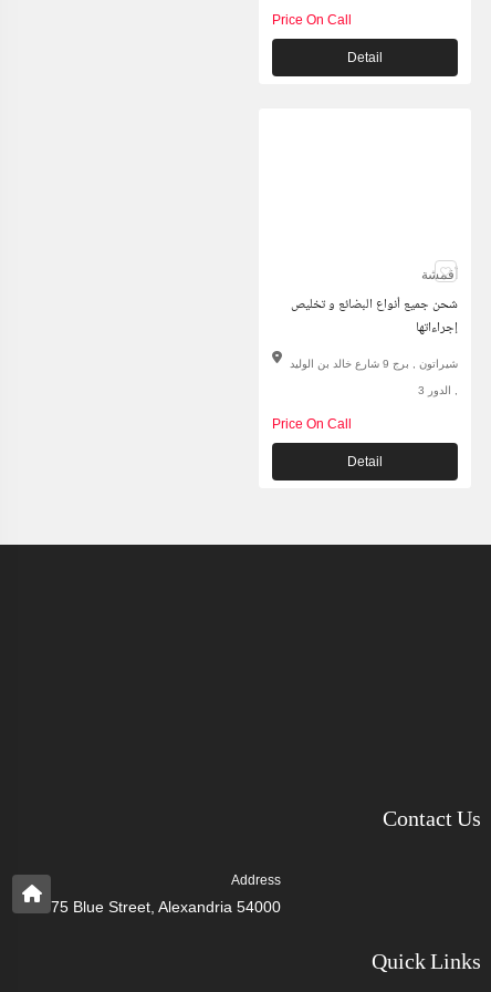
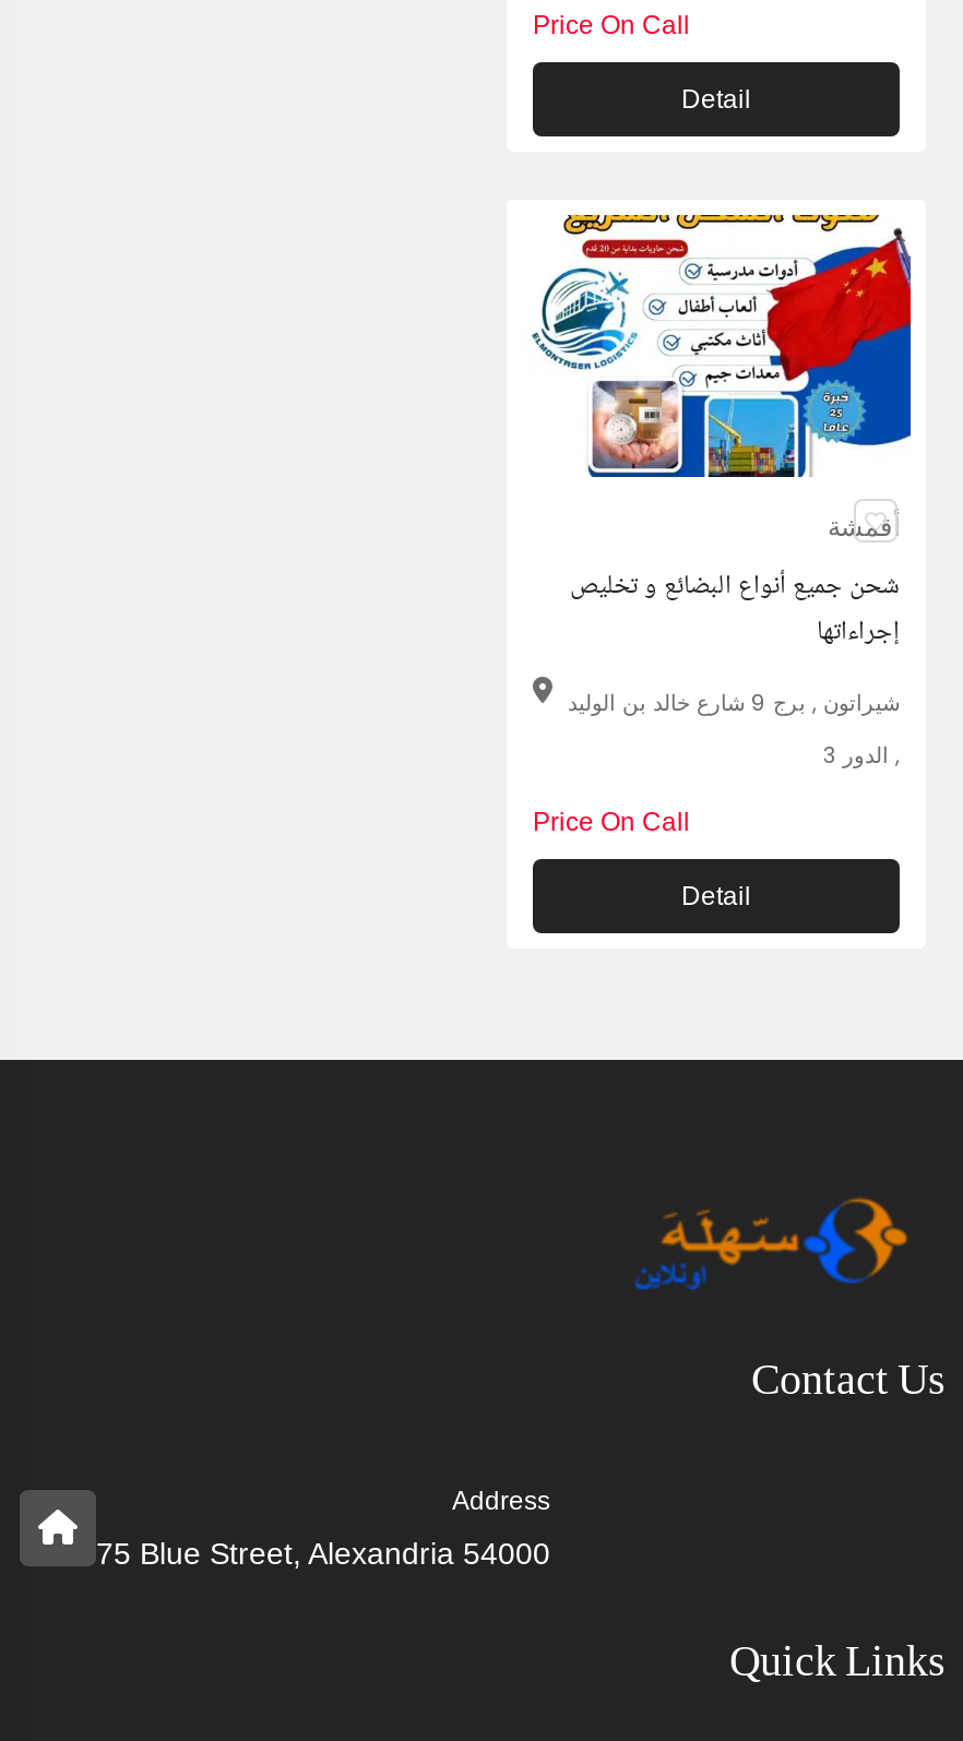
none -> [531,213,913,479] [image]
none -> [633,1197,908,1291] [image]

